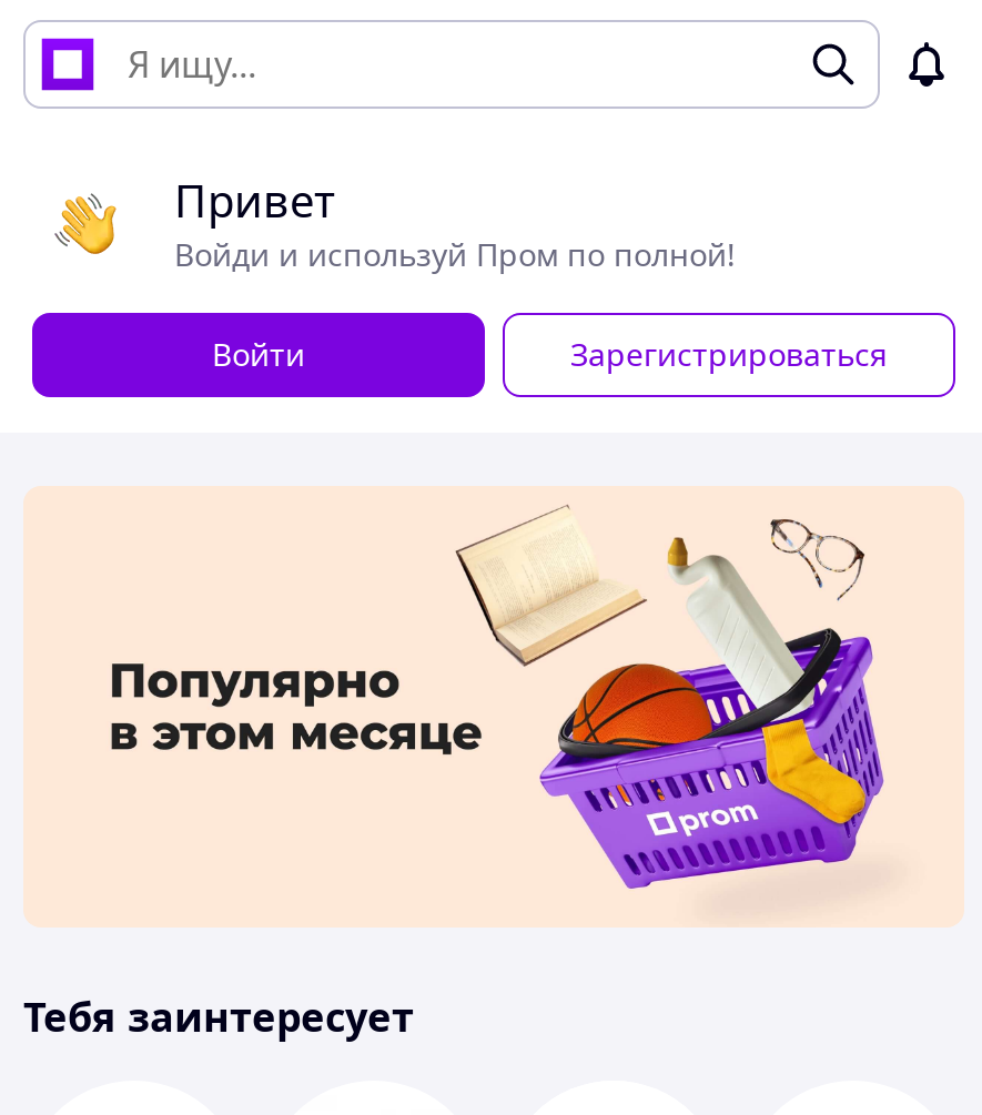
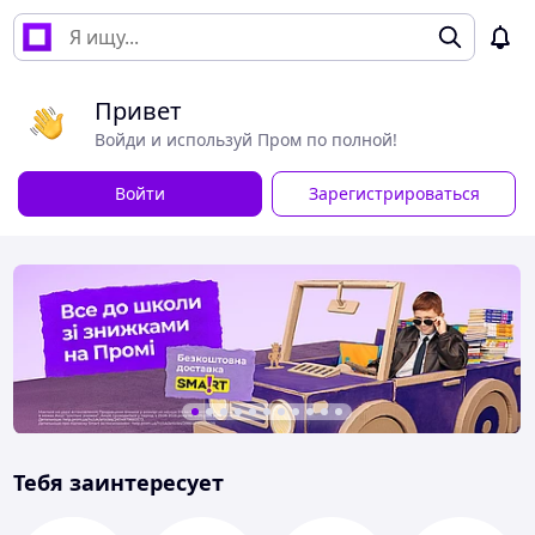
[26,488,962,928] [image] -> [12,265,522,434] [image]

